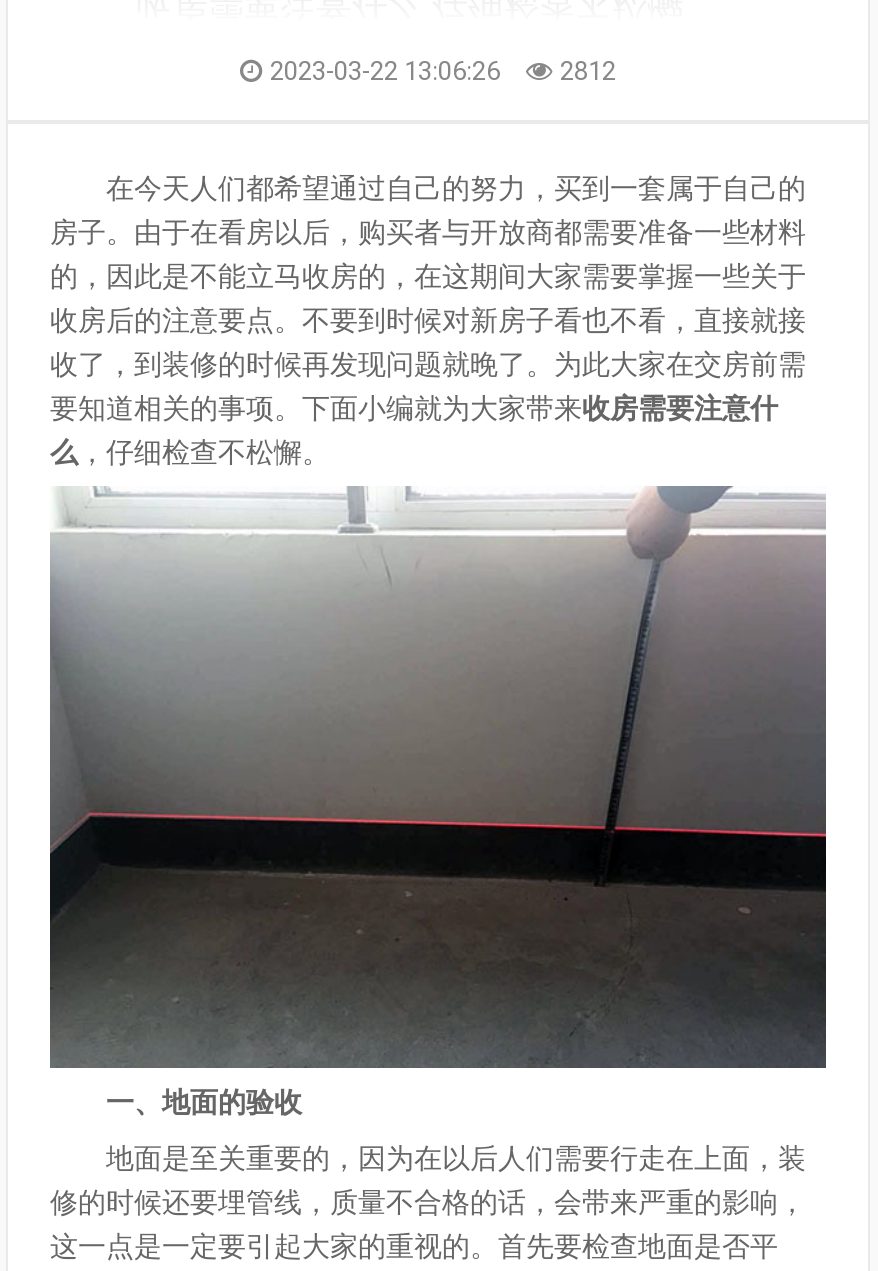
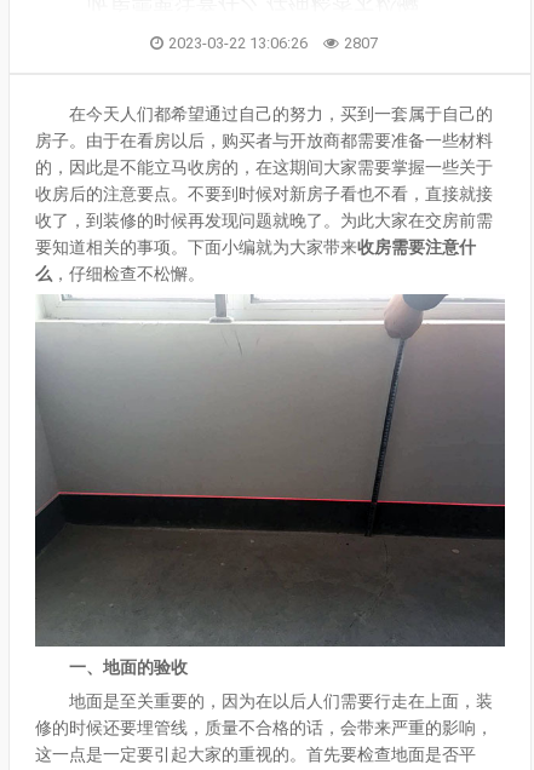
[270,56,616,86] 2023-03-22 13:06:26 2812 -> [168,34,378,52] 2023-03-22 13:06:26 2807

